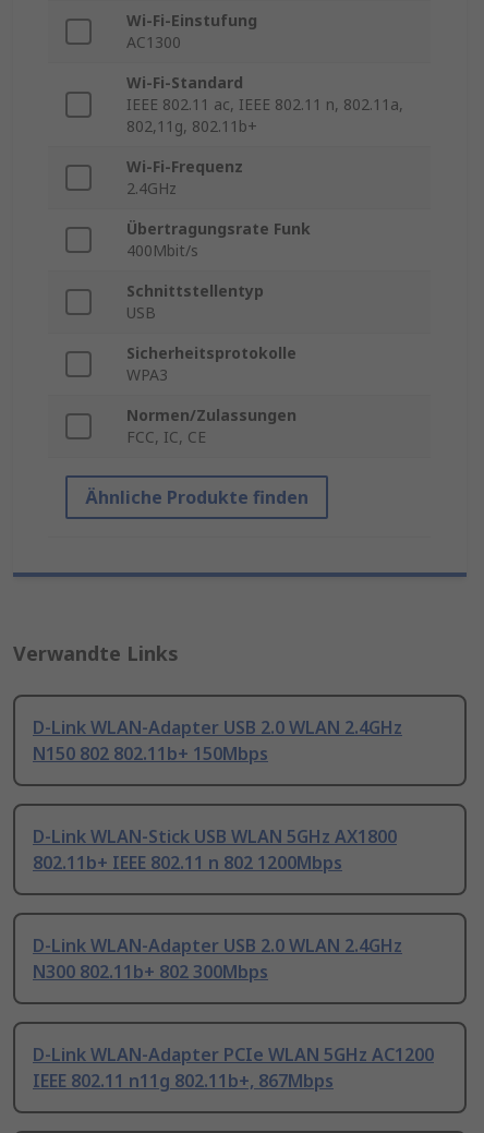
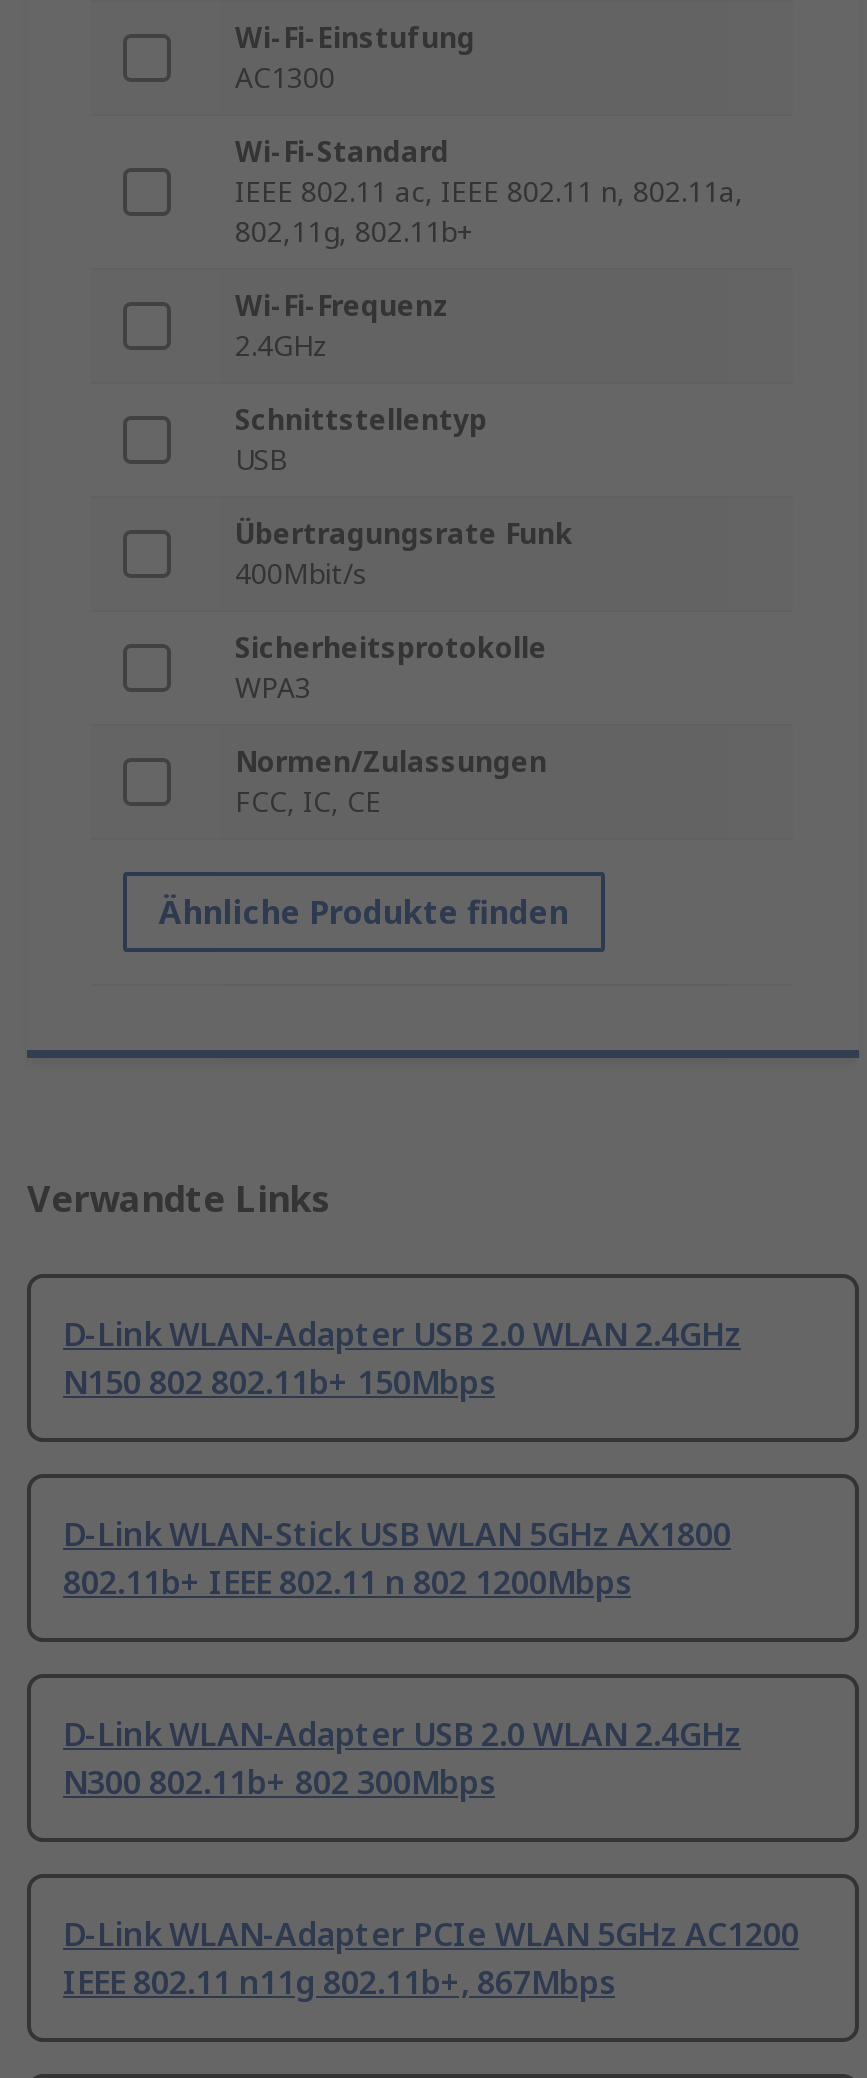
moved [126,219,311,261] -> [235,515,573,593]: Übertragungsrate Funk | 400Mbit/s
moved [126,281,264,323] -> [235,401,487,479]: Schnittstellentyp | USB

